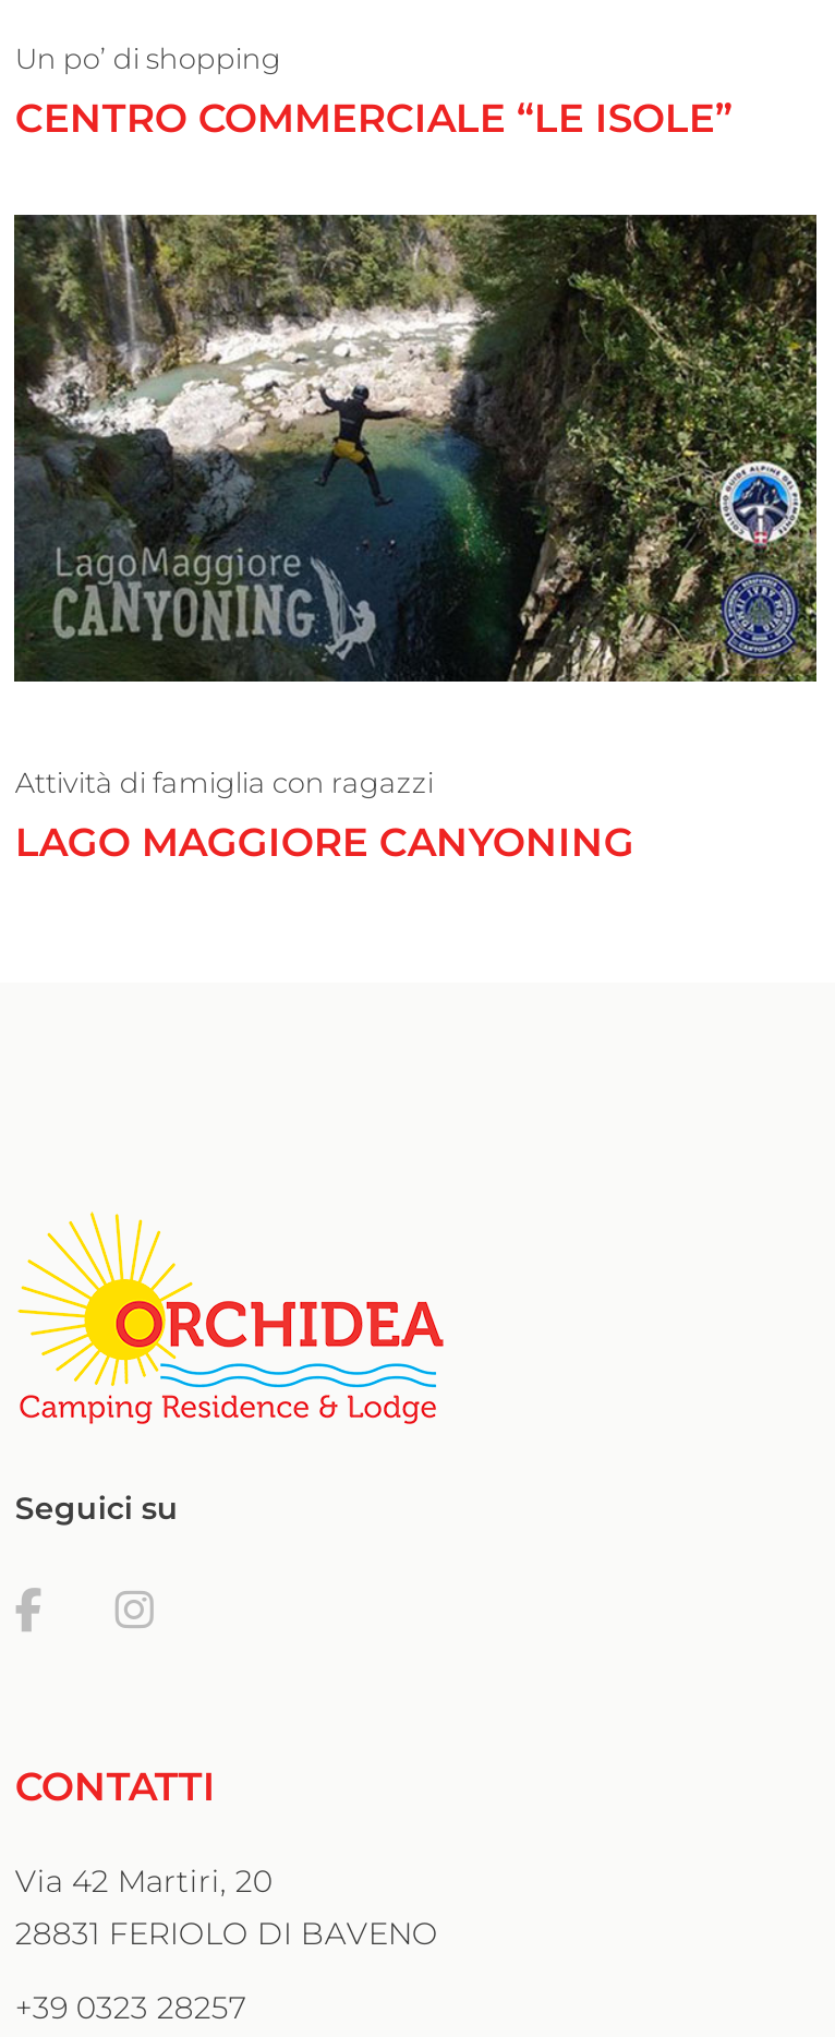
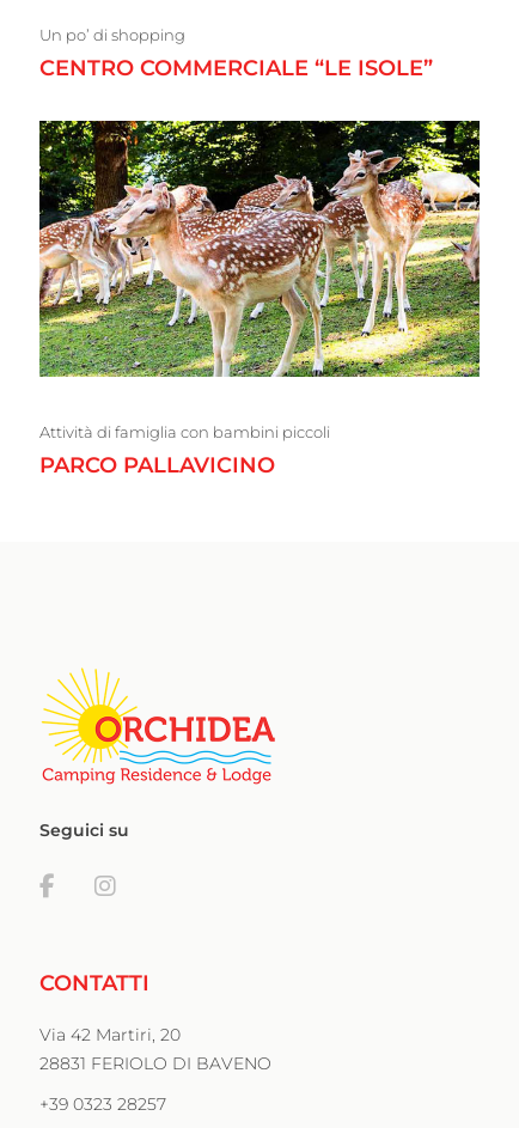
[12,213,819,866] [image] | Attività di famiglia con ragazzi | LAGO MAGGIORE CANYONING -> [38,120,481,478] [image] | Attività di famiglia con bambini piccoli | PARCO PALLAVICINO

